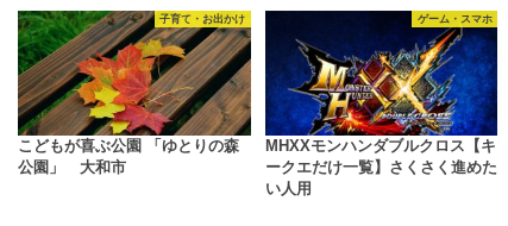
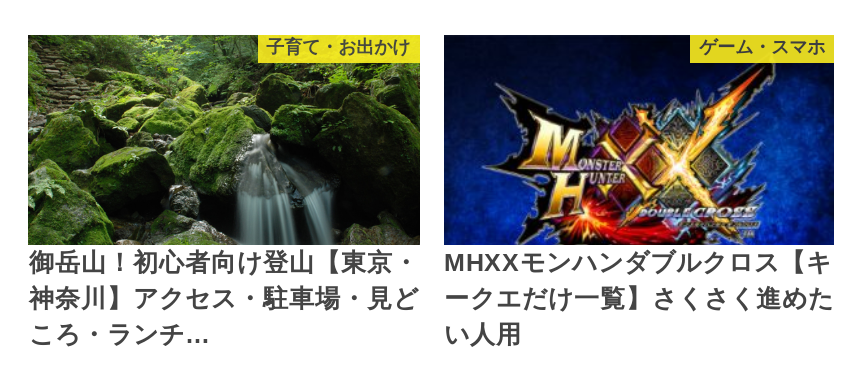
[18,11,252,176] [image] | こどもが喜ぶ公園 「ゆとりの森 | 公園」 大和市 -> [26,35,422,348] [image] | 御岳山！初心者向け登山【東京・ | 神奈川】アクセス・駐車場・見ど | ころ・ランチ…

